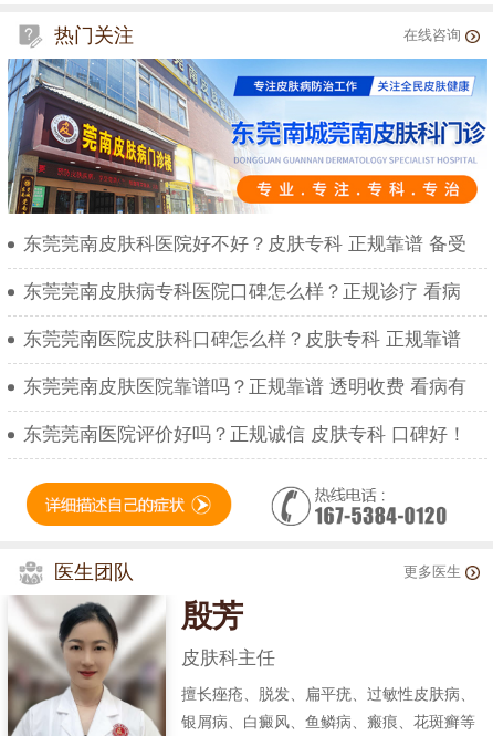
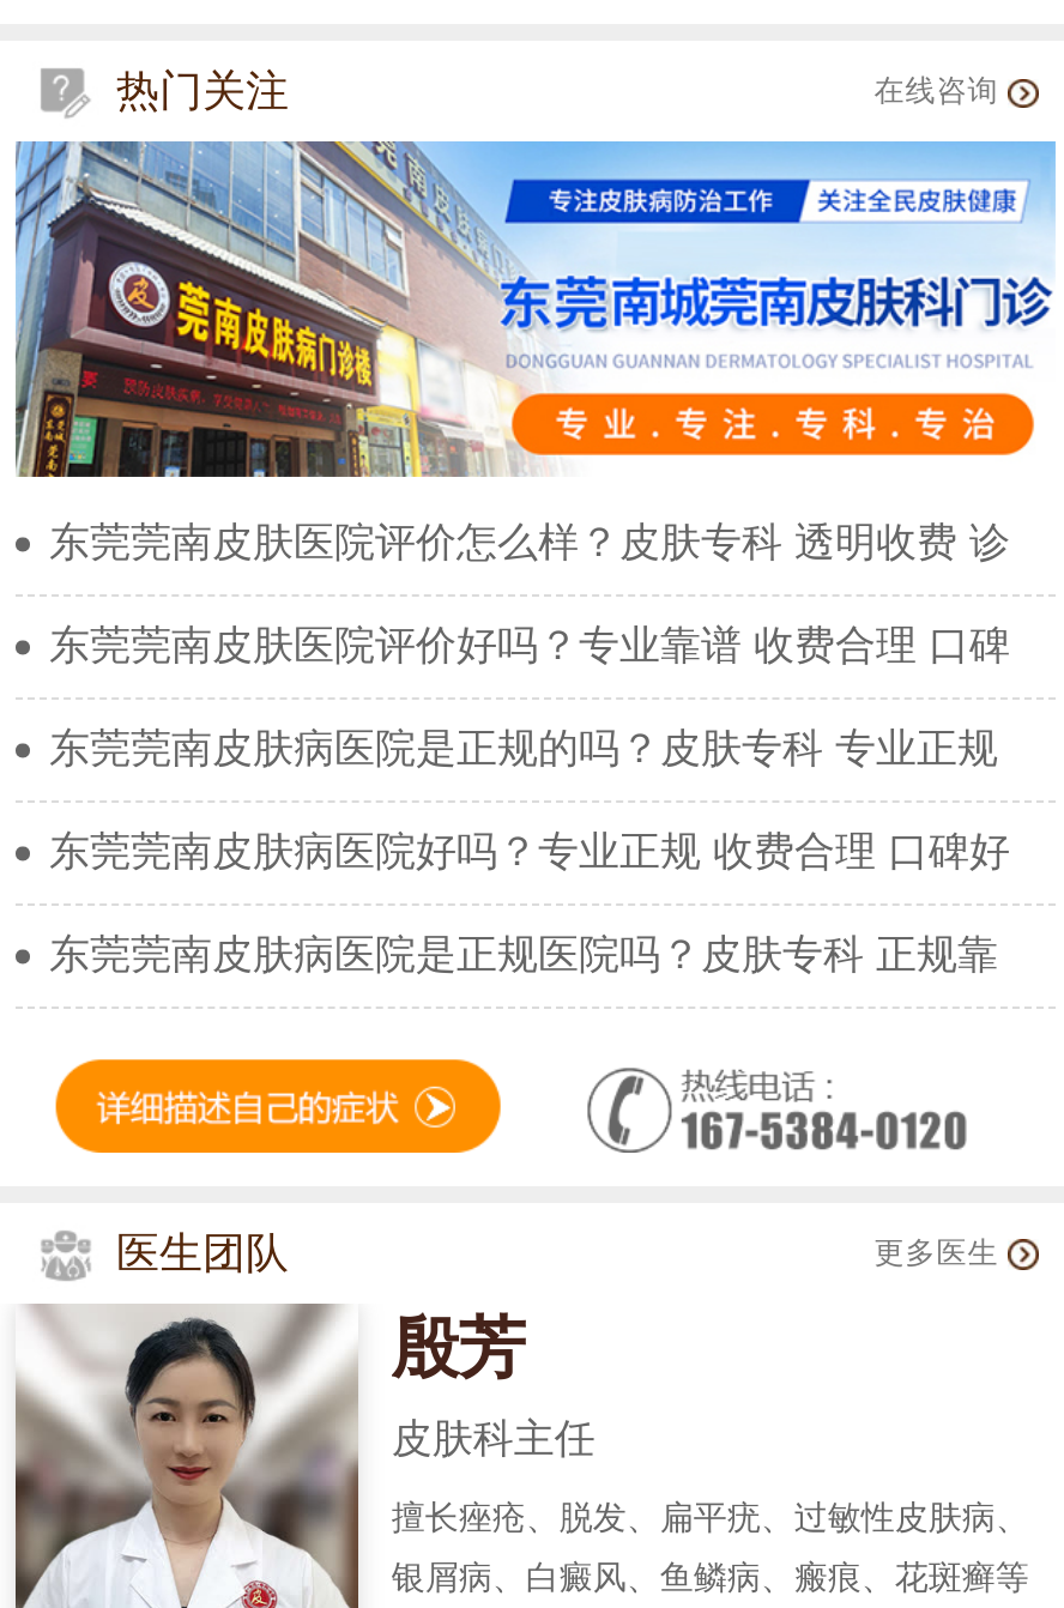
[23,234,466,255] 东莞莞南皮肤科医院好不好？皮肤专科 正规靠谱 备受 -> [49,521,1010,566] 东莞莞南皮肤医院评价怎么样？皮肤专科 透明收费 诊
[23,281,461,302] 东莞莞南皮肤病专科医院口碑怎么样？正规诊疗 看病 -> [49,624,1010,669] 东莞莞南皮肤医院评价好吗？专业靠谱 收费合理 口碑
[23,329,461,350] 东莞莞南医院皮肤科口碑怎么样？皮肤专科 正规靠谱 -> [49,727,998,772] 东莞莞南皮肤病医院是正规的吗？皮肤专科 专业正规
[23,377,466,398] 东莞莞南皮肤医院靠谱吗？正规靠谱 透明收费 看病有 -> [49,830,1010,875] 东莞莞南皮肤病医院好吗？专业正规 收费合理 口碑好
[23,424,466,445] 东莞莞南医院评价好吗？正规诚信 皮肤专科 口碑好！ -> [49,933,998,978] 东莞莞南皮肤病医院是正规医院吗？皮肤专科 正规靠

